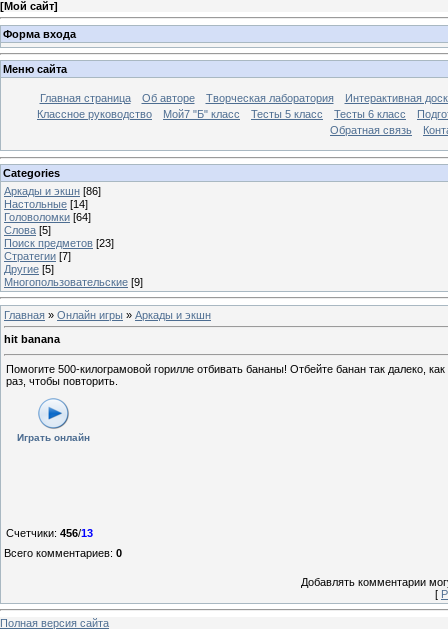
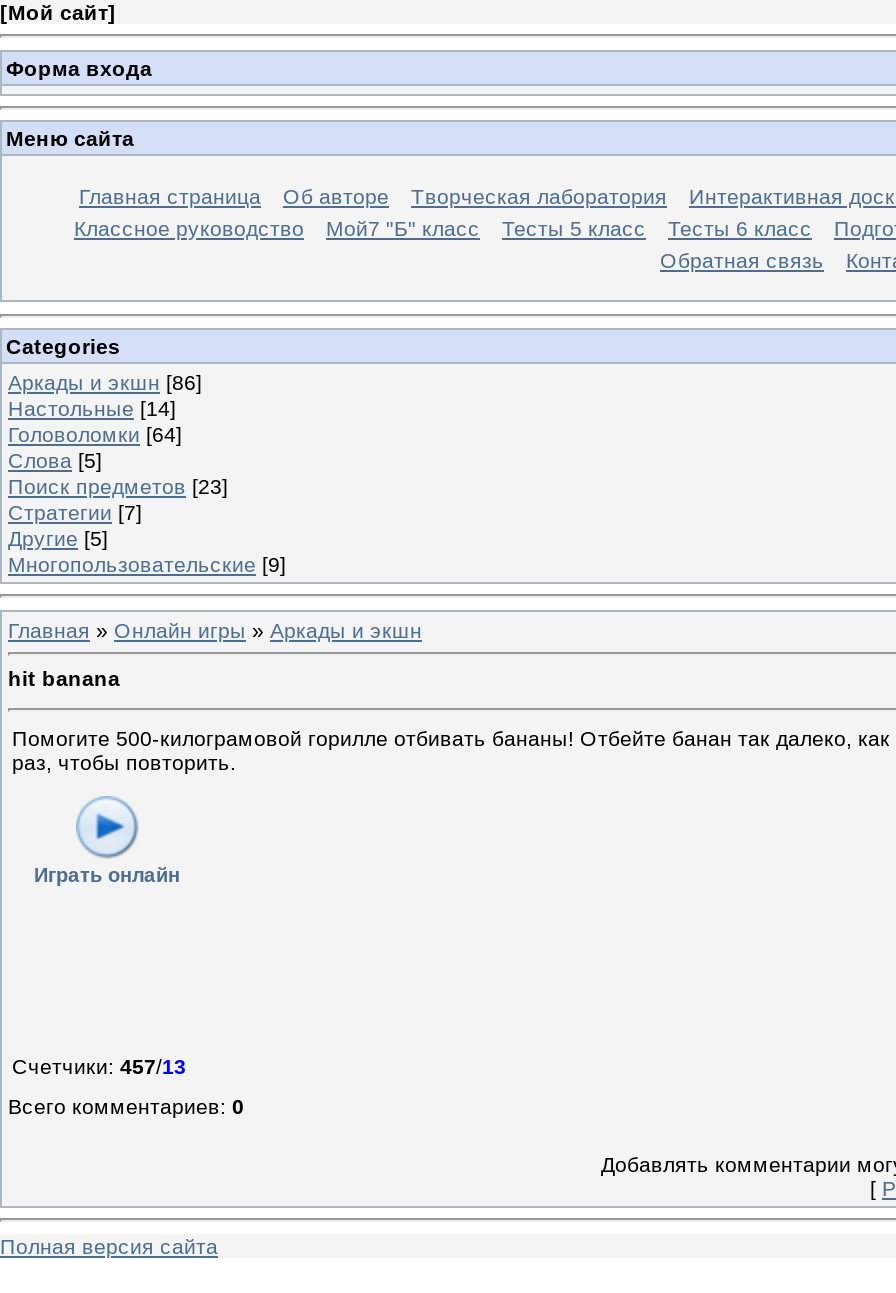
[6,527,93,539] Счетчики: 456/13 -> [12,1054,186,1078] Счетчики: 457/13

